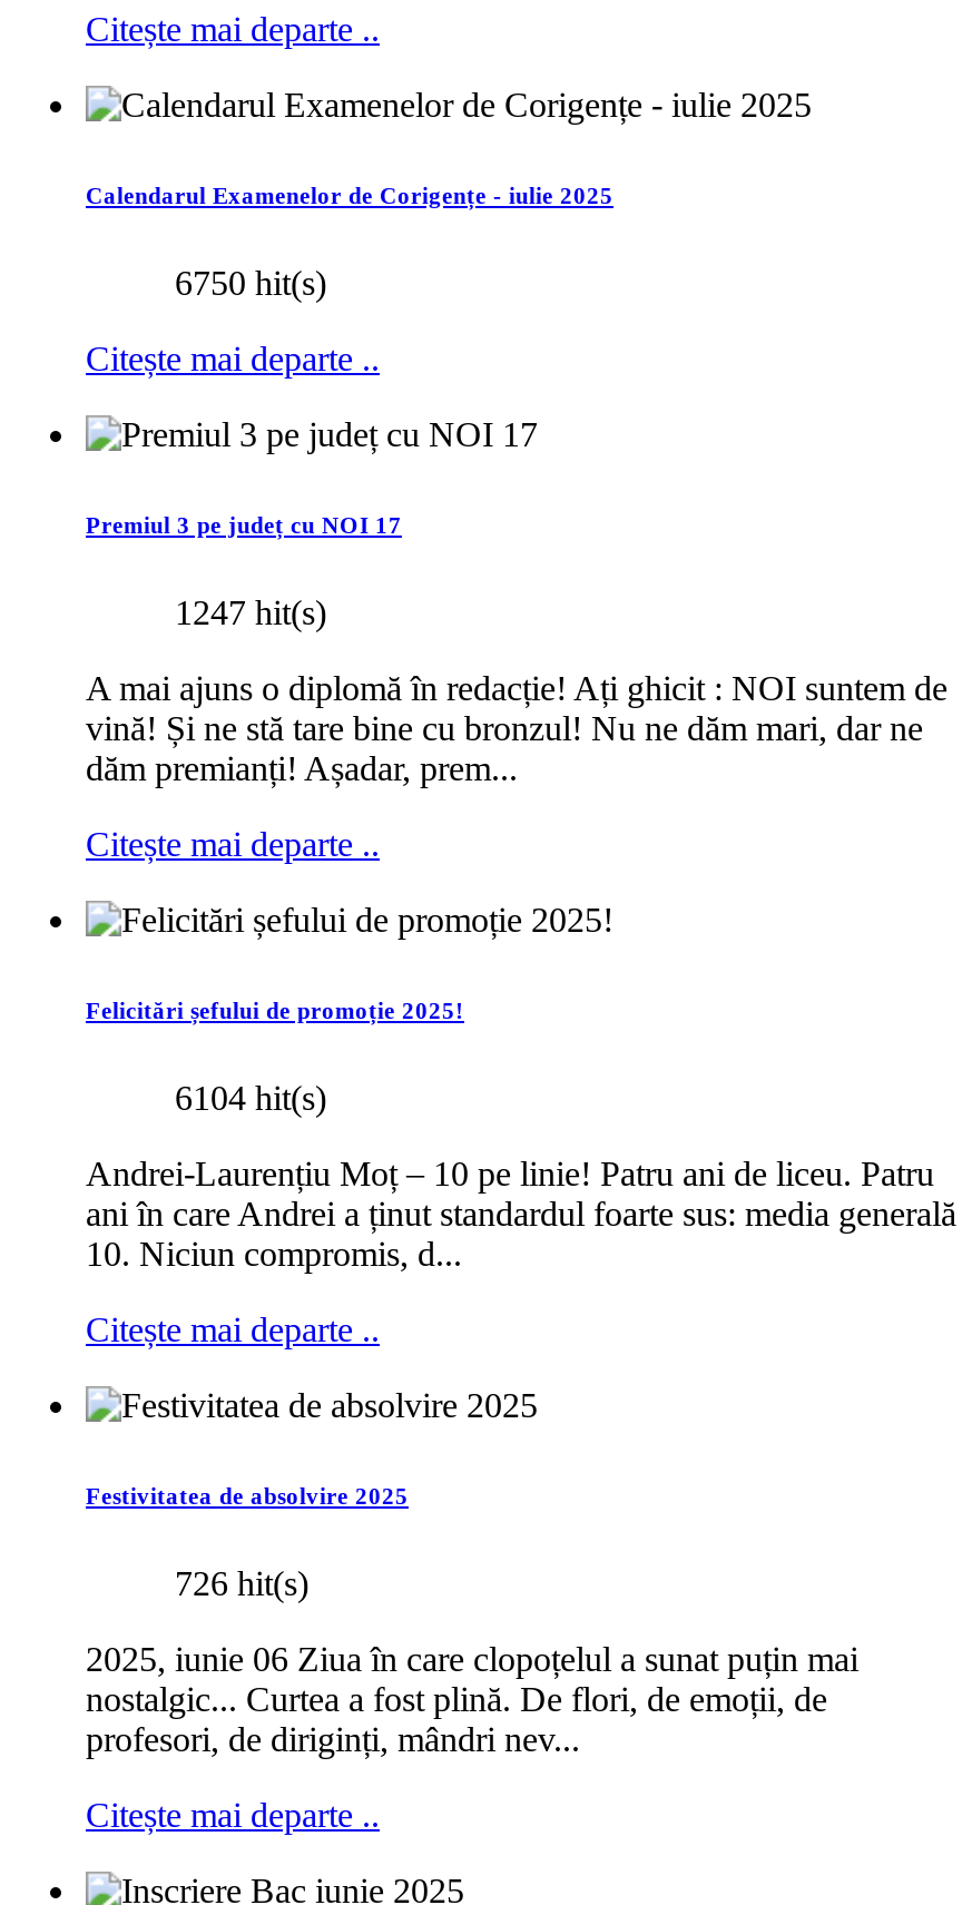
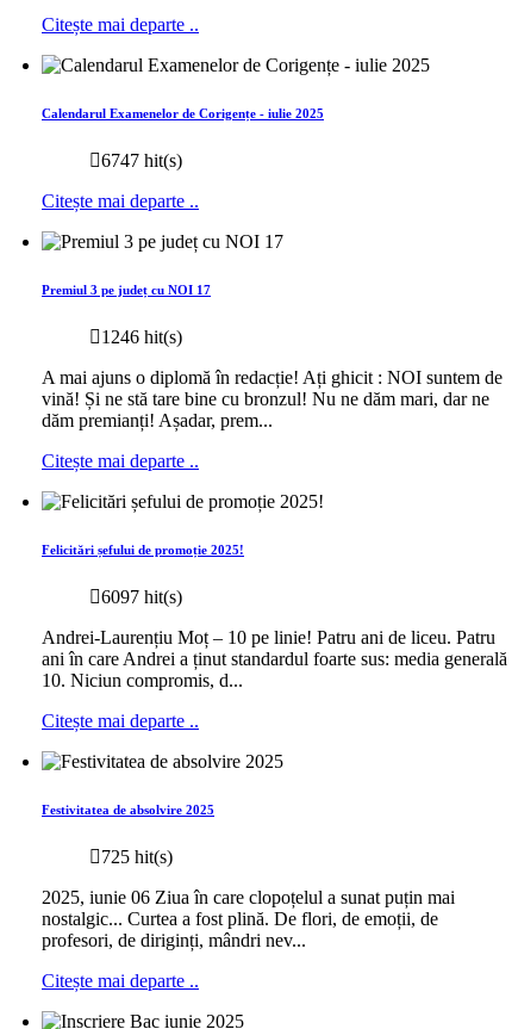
[175,264,326,302] 6750 hit(s) -> [101,150,182,170] 6747 hit(s)
[175,593,326,631] 1247 hit(s) -> [101,326,182,347] 1246 hit(s)
[175,1078,326,1116] 6104 hit(s) -> [101,586,182,607] 6097 hit(s)
[175,1564,308,1601] 726 hit(s) -> [101,846,173,866] 725 hit(s)

